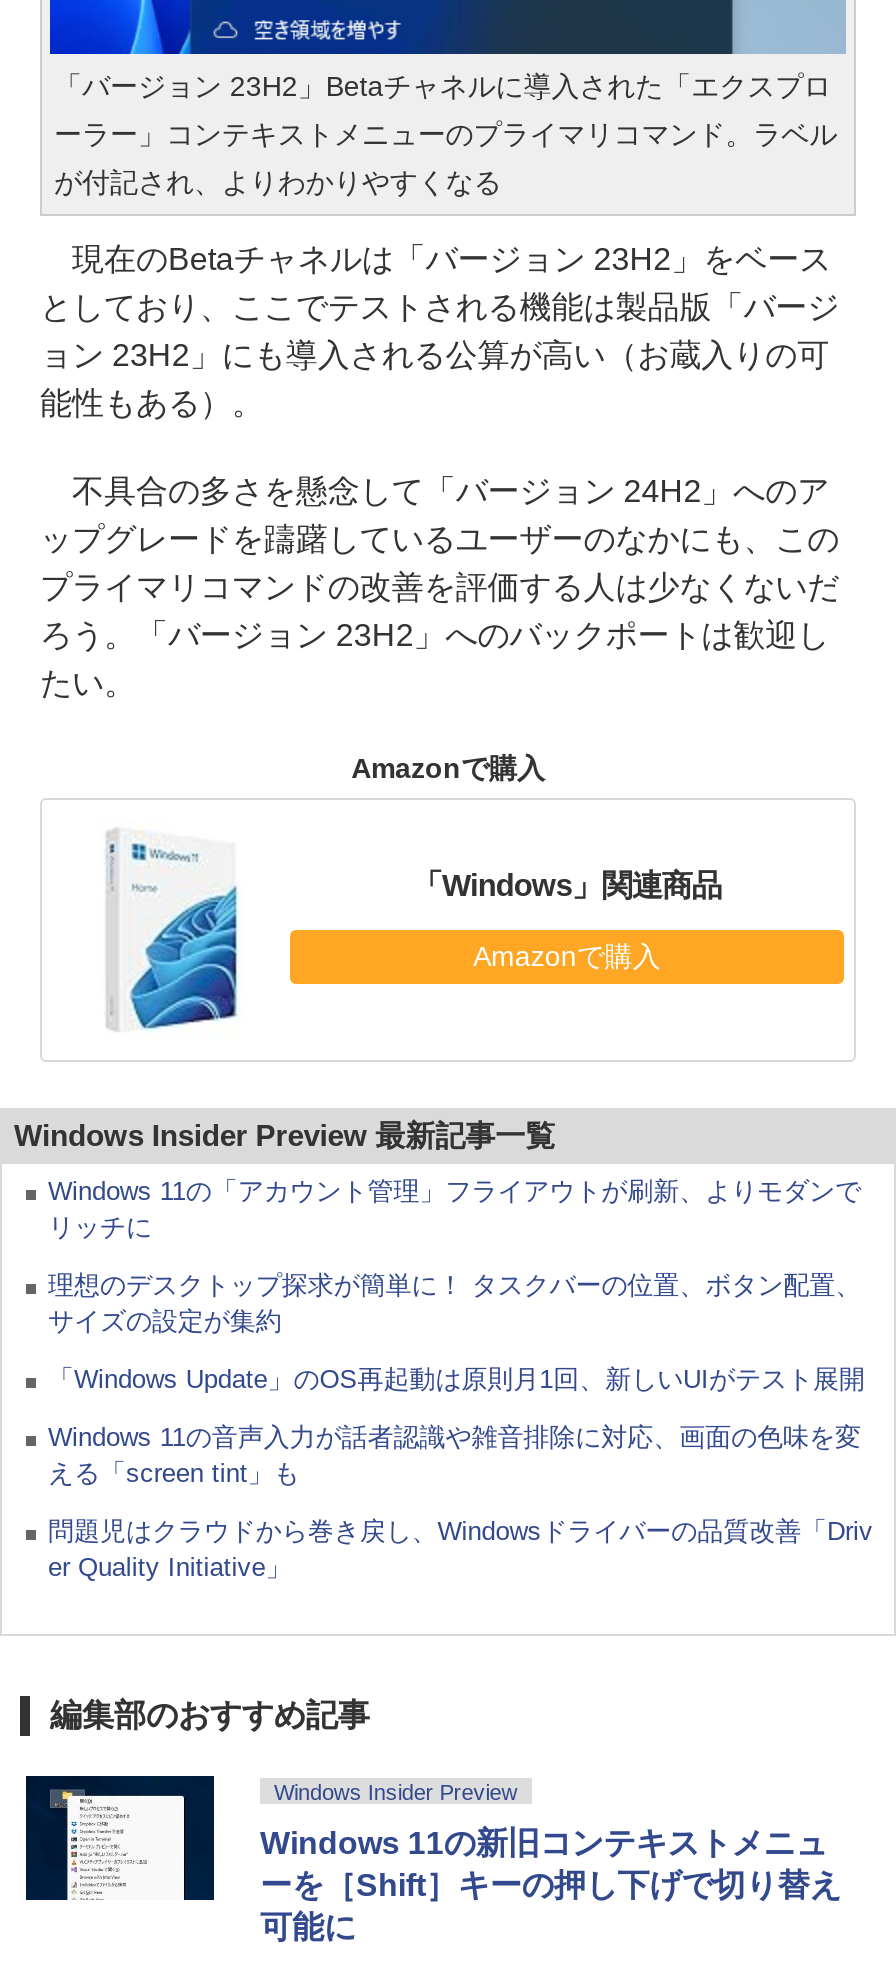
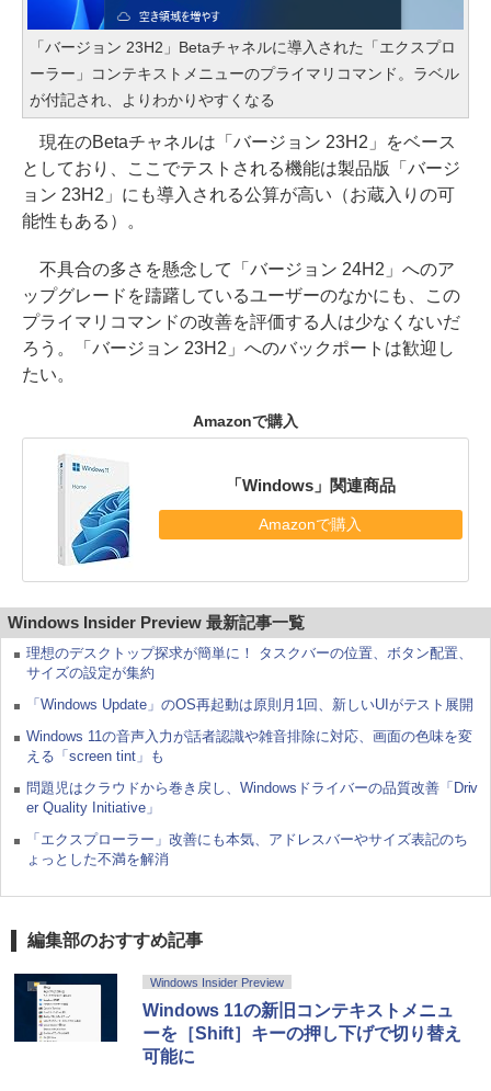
[48,1176,861,1242] Windows 11の「アカウント管理」フライアウトが刷新、よりモダンで | リッチに -> none
moved [48,1270,873,1582] -> [26,645,478,816]: 理想のデスクトップ探求が簡単に！ タスクバーの位置、ボタン配置、 | サイズの設定が集約 | 「Windows Update」のOS再起動は原則月1回、新しいUIがテスト展開 | Windows 11の音声入力が話者認識や雑音排除に対応、画面の色味を変 | える「screen tint」も | 問題児はクラウドから巻き戻し、Windowsドライバーの品質改善「Driv | er Quality Initiative」
none -> [26,831,468,867] 「エクスプローラー」改善にも本気、アドレスバーやサイズ表記のち | ょっとした不満を解消

